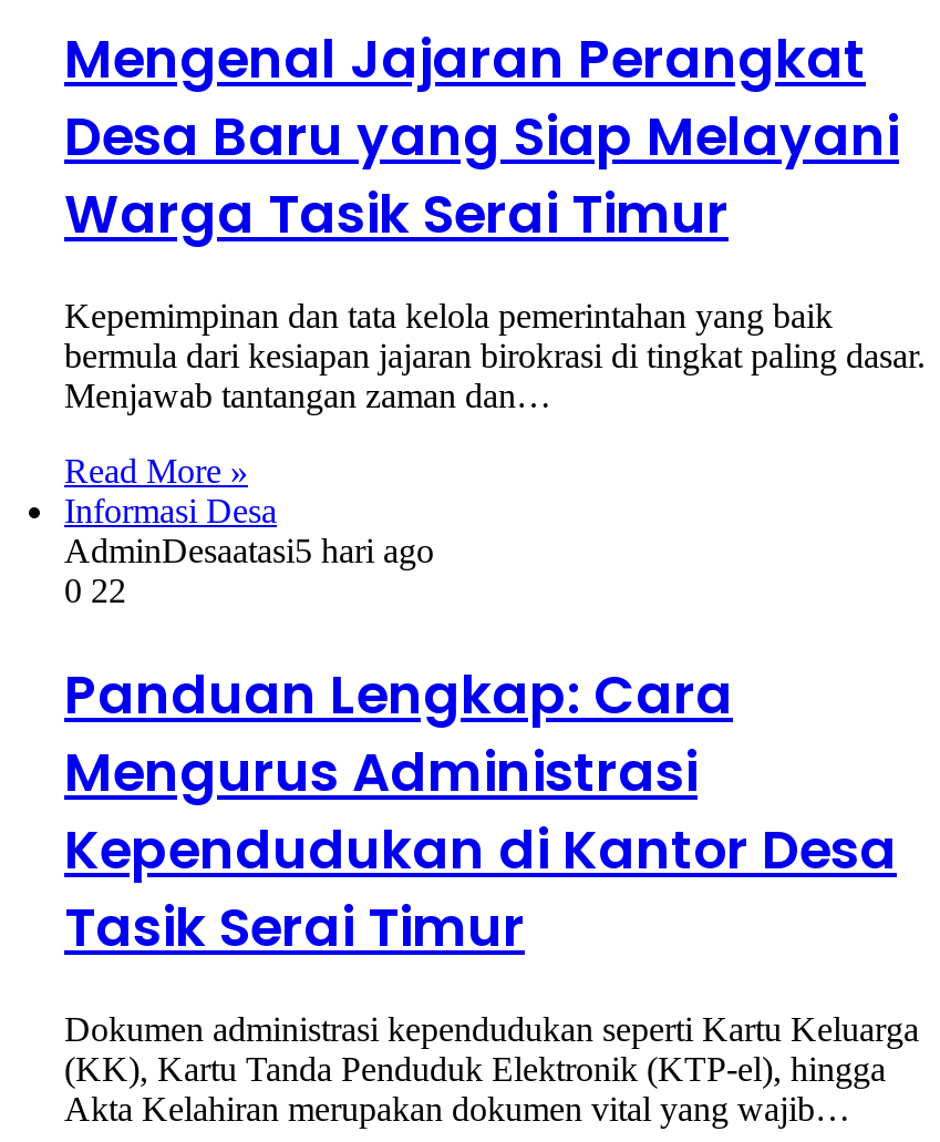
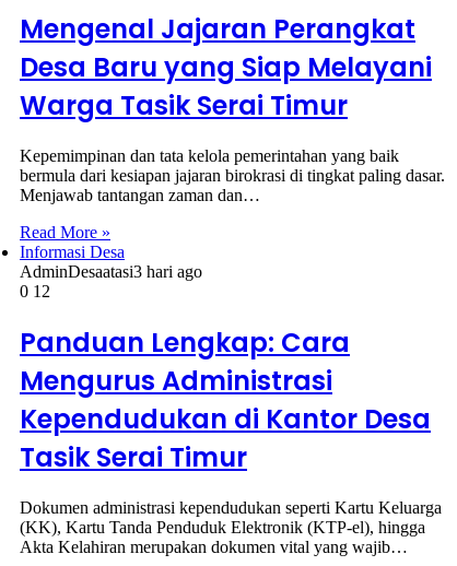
[64,532,434,570] AdminDesaatasi5 hari ago -> [20,263,202,281] AdminDesaatasi3 hari ago
[64,572,126,610] 0 22 -> [20,282,50,301] 0 12

